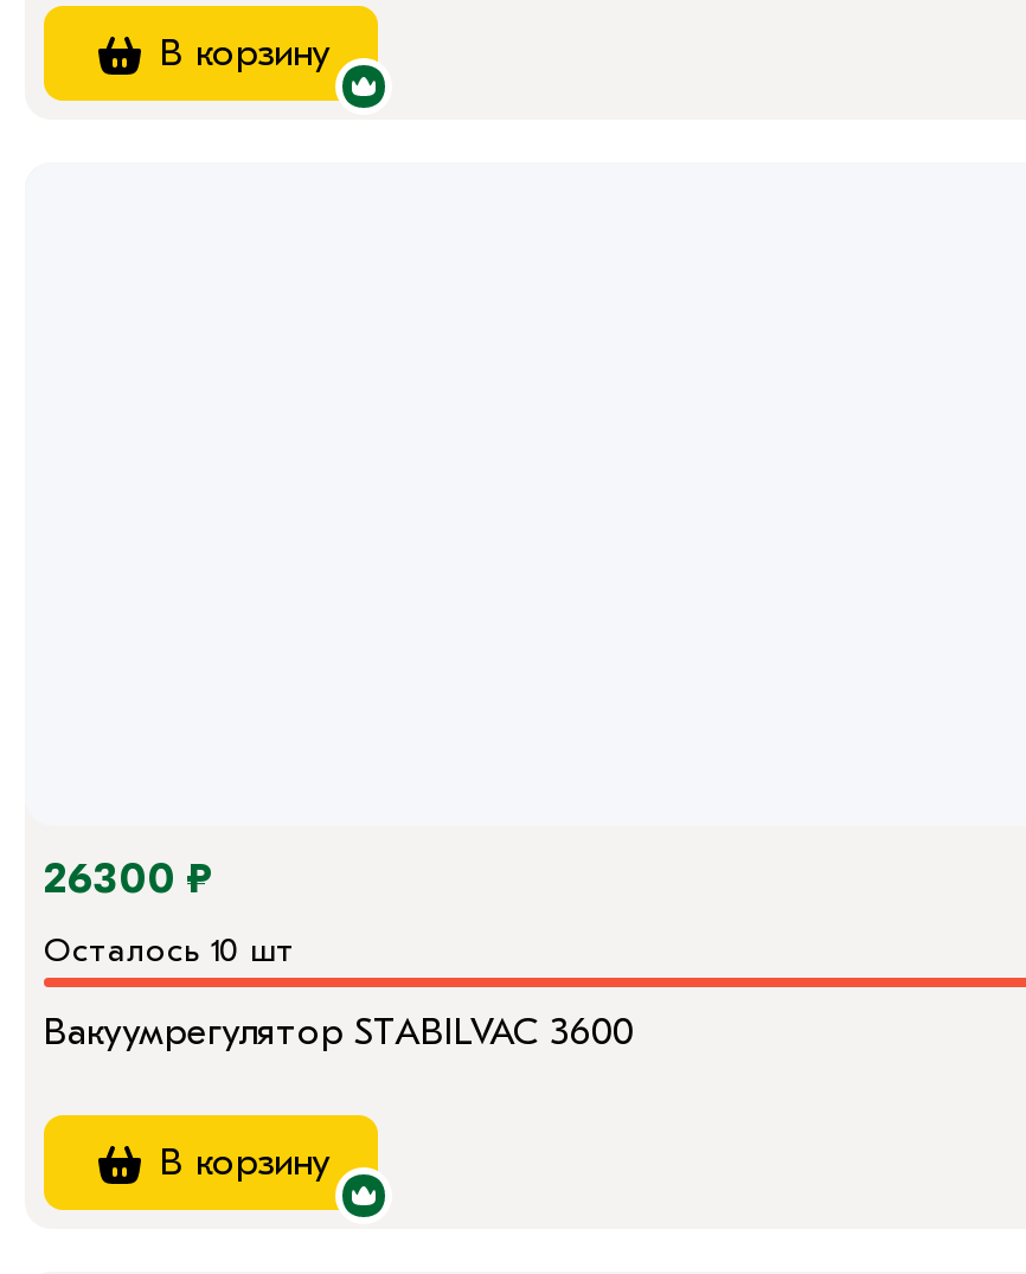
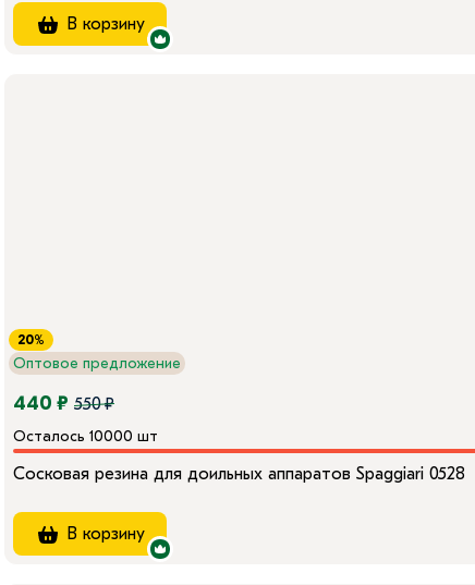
[44,854,634,1054] 26300 ₽ | Осталось 10 шт | Вакуумрегулятор STABILVAC 3600 -> [13,332,465,484] 20% | Оптовое предложение | 440 ₽ 550 ₽ | Осталось 10000 шт | Сосковая резина для доильных аппаратов Spaggiari 0528

